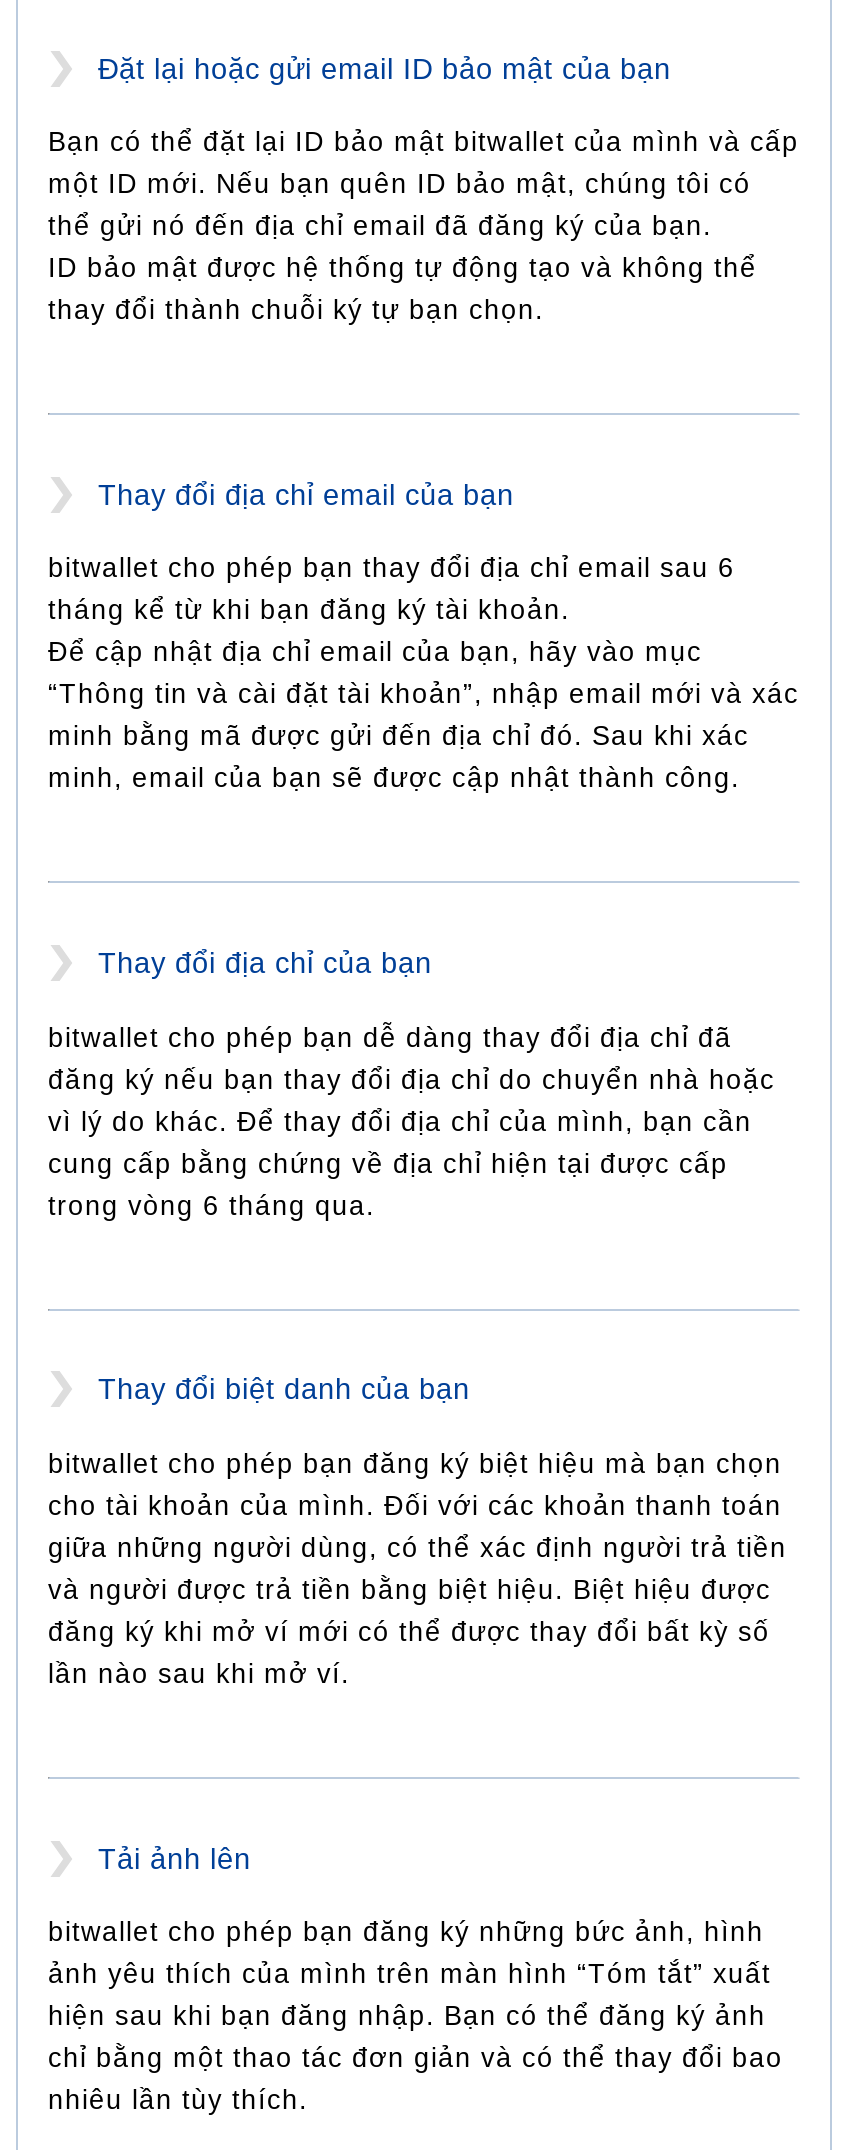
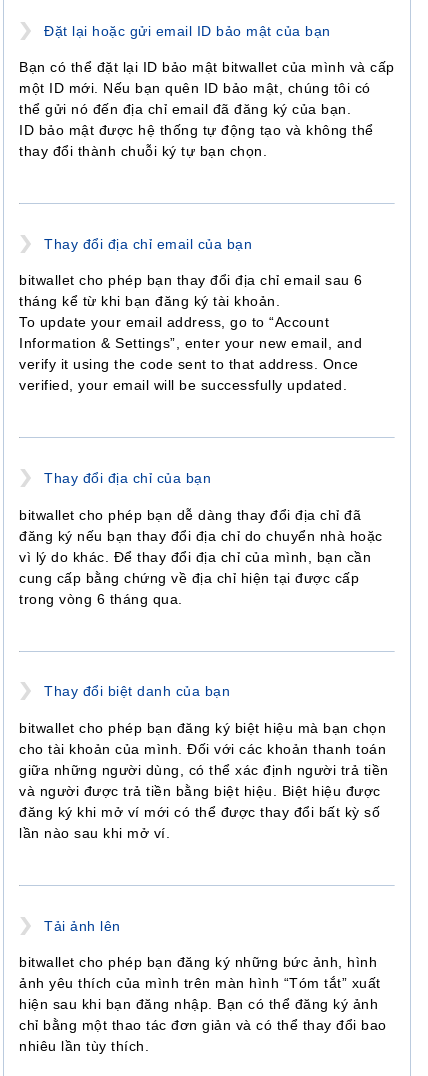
[48,638,799,794] Để cập nhật địa chỉ email của bạn, hãy vào mục | “Thông tin và cài đặt tài khoản”, nhập email mới và xác | minh bằng mã được gửi đến địa chỉ đó. Sau khi xác | minh, email của bạn sẽ được cập nhật thành công. -> [19,315,362,393] To update your email address, go to “Account | Information & Settings”, enter your new email, and | verify it using the code sent to that address. Once | verified, your email will be successfully updated.

